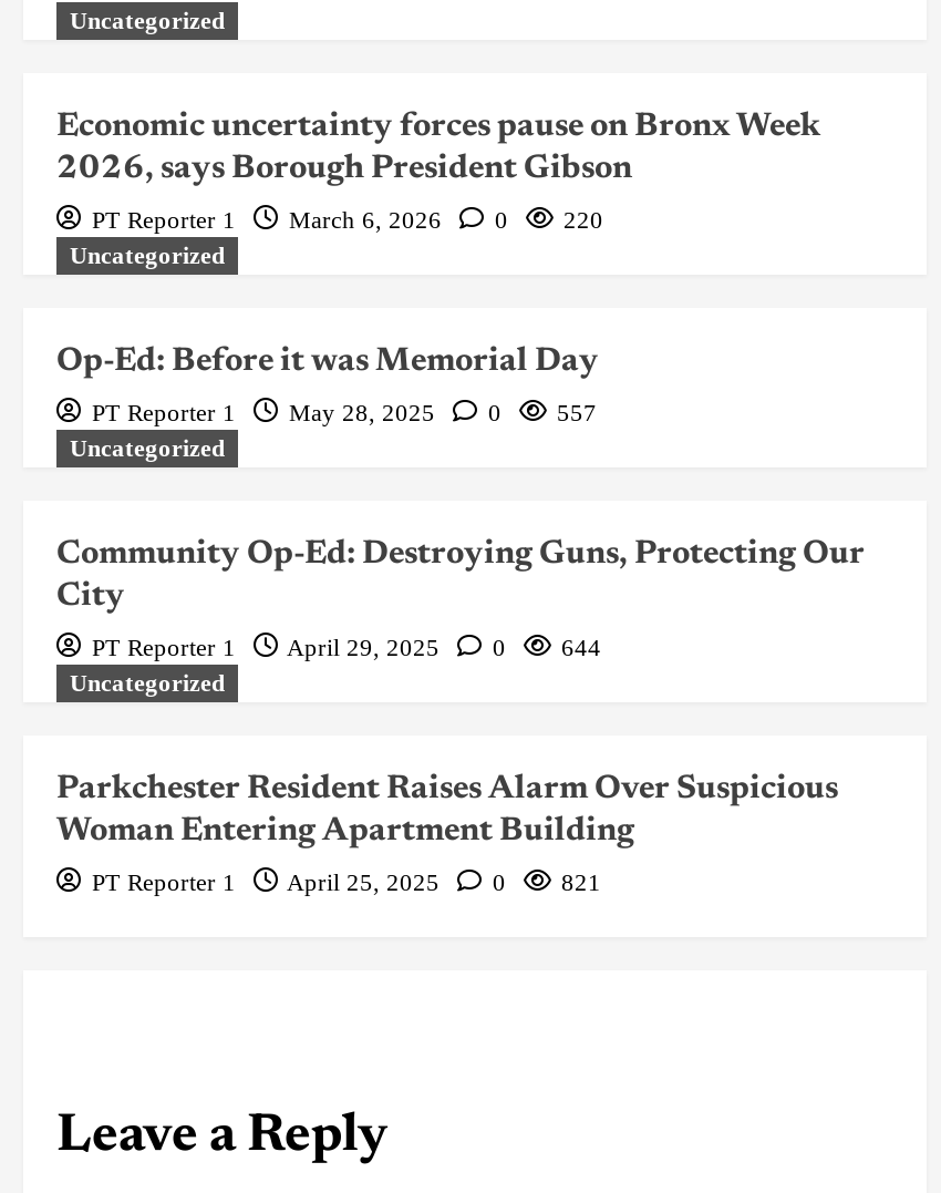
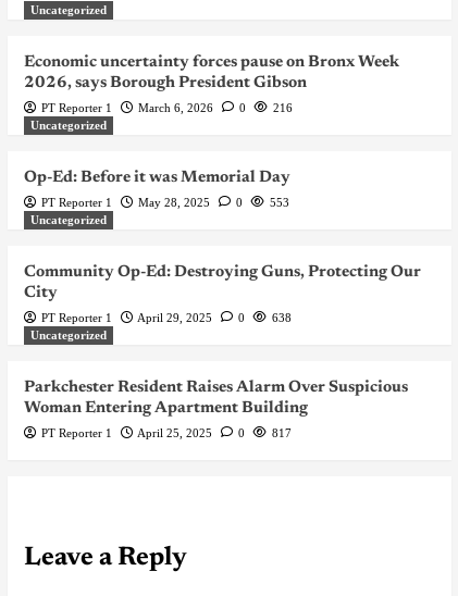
[563,205,603,232] 220 -> [273,101,293,114] 216
[557,398,597,424] 557 -> [270,195,289,208] 553
[561,633,601,659] 644 -> [272,311,292,324] 638
[561,868,601,894] 821 -> [272,426,292,439] 817

